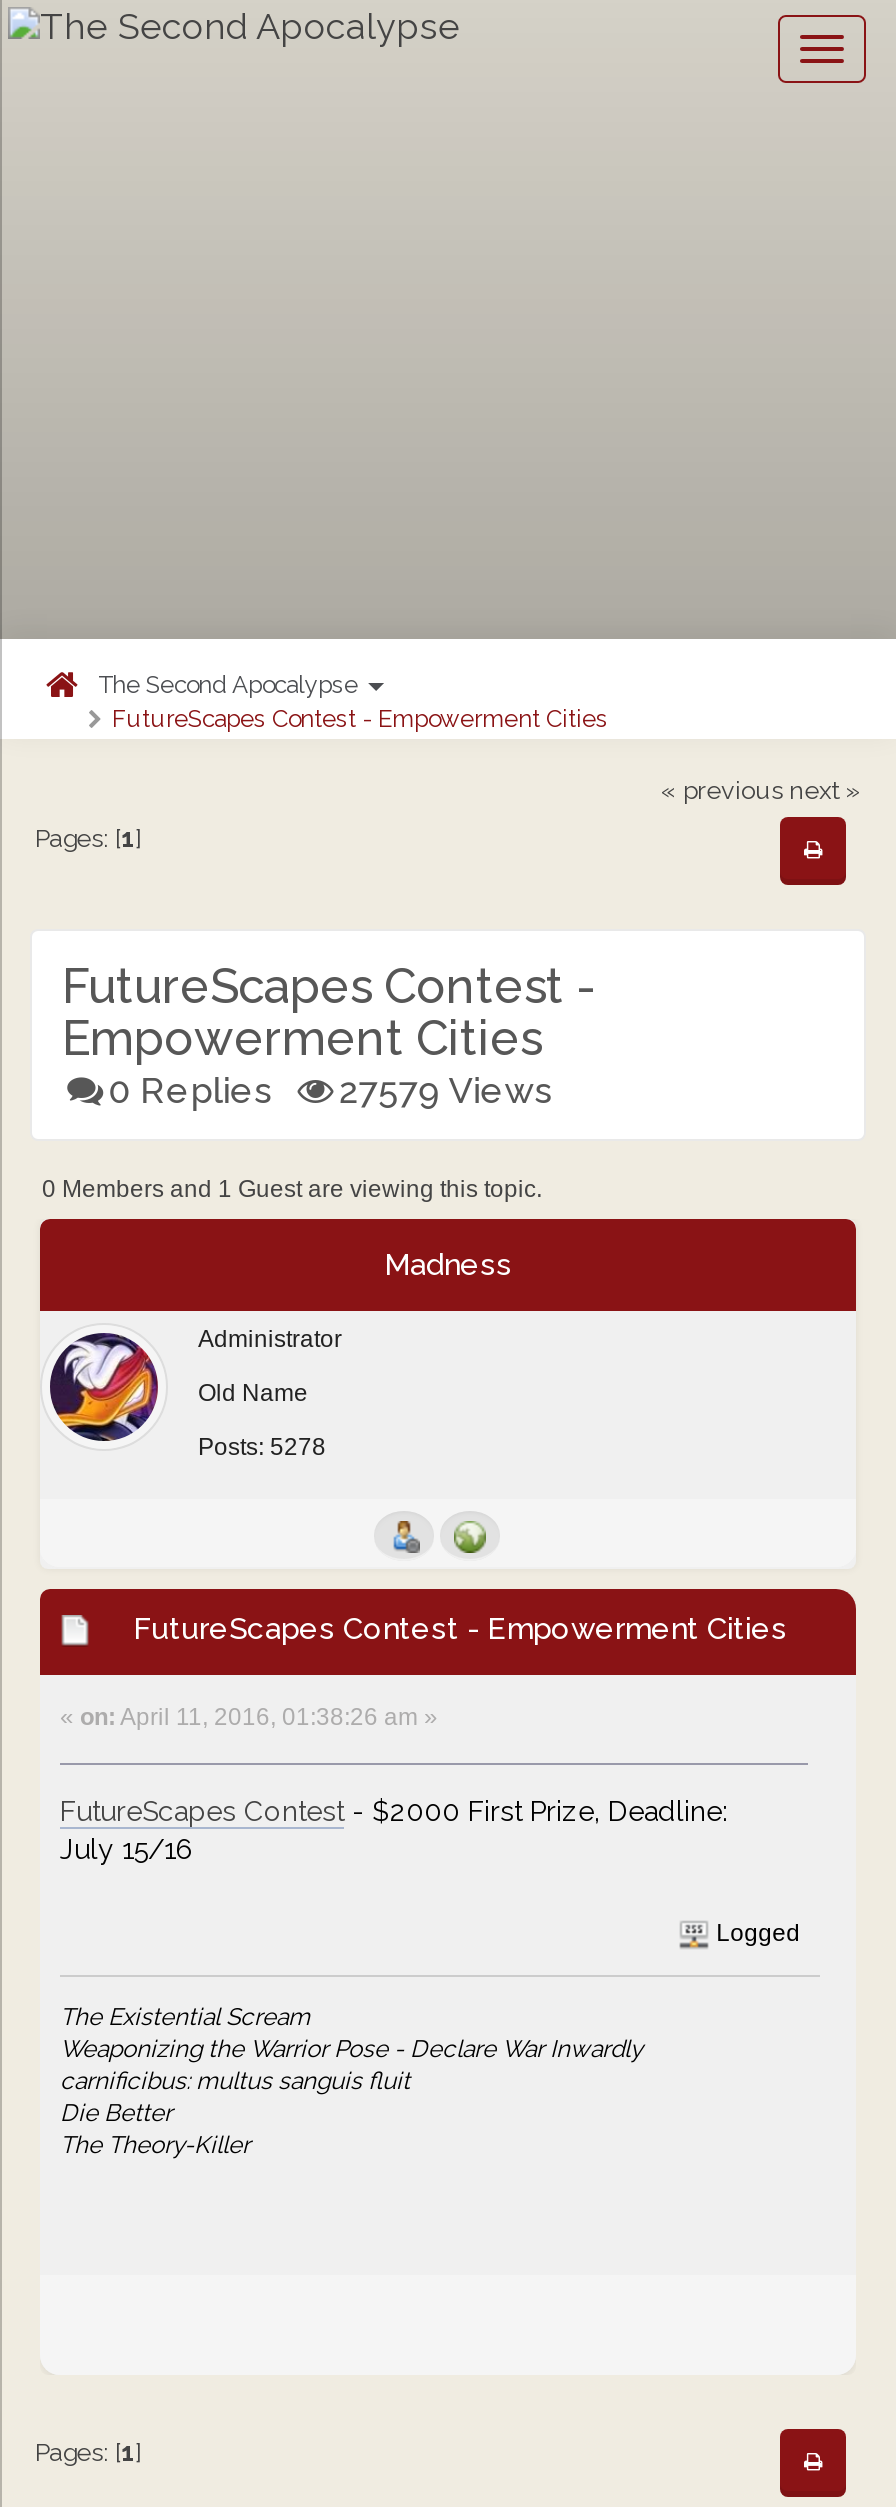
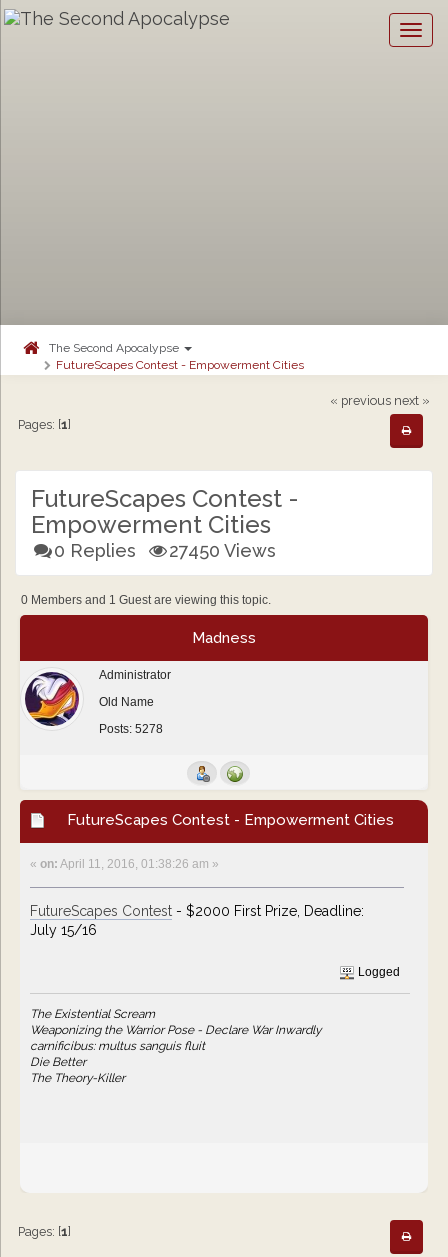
[108,1069,553,1111] 0 Replies 27579 Views -> [54,540,276,561] 0 Replies 27450 Views

